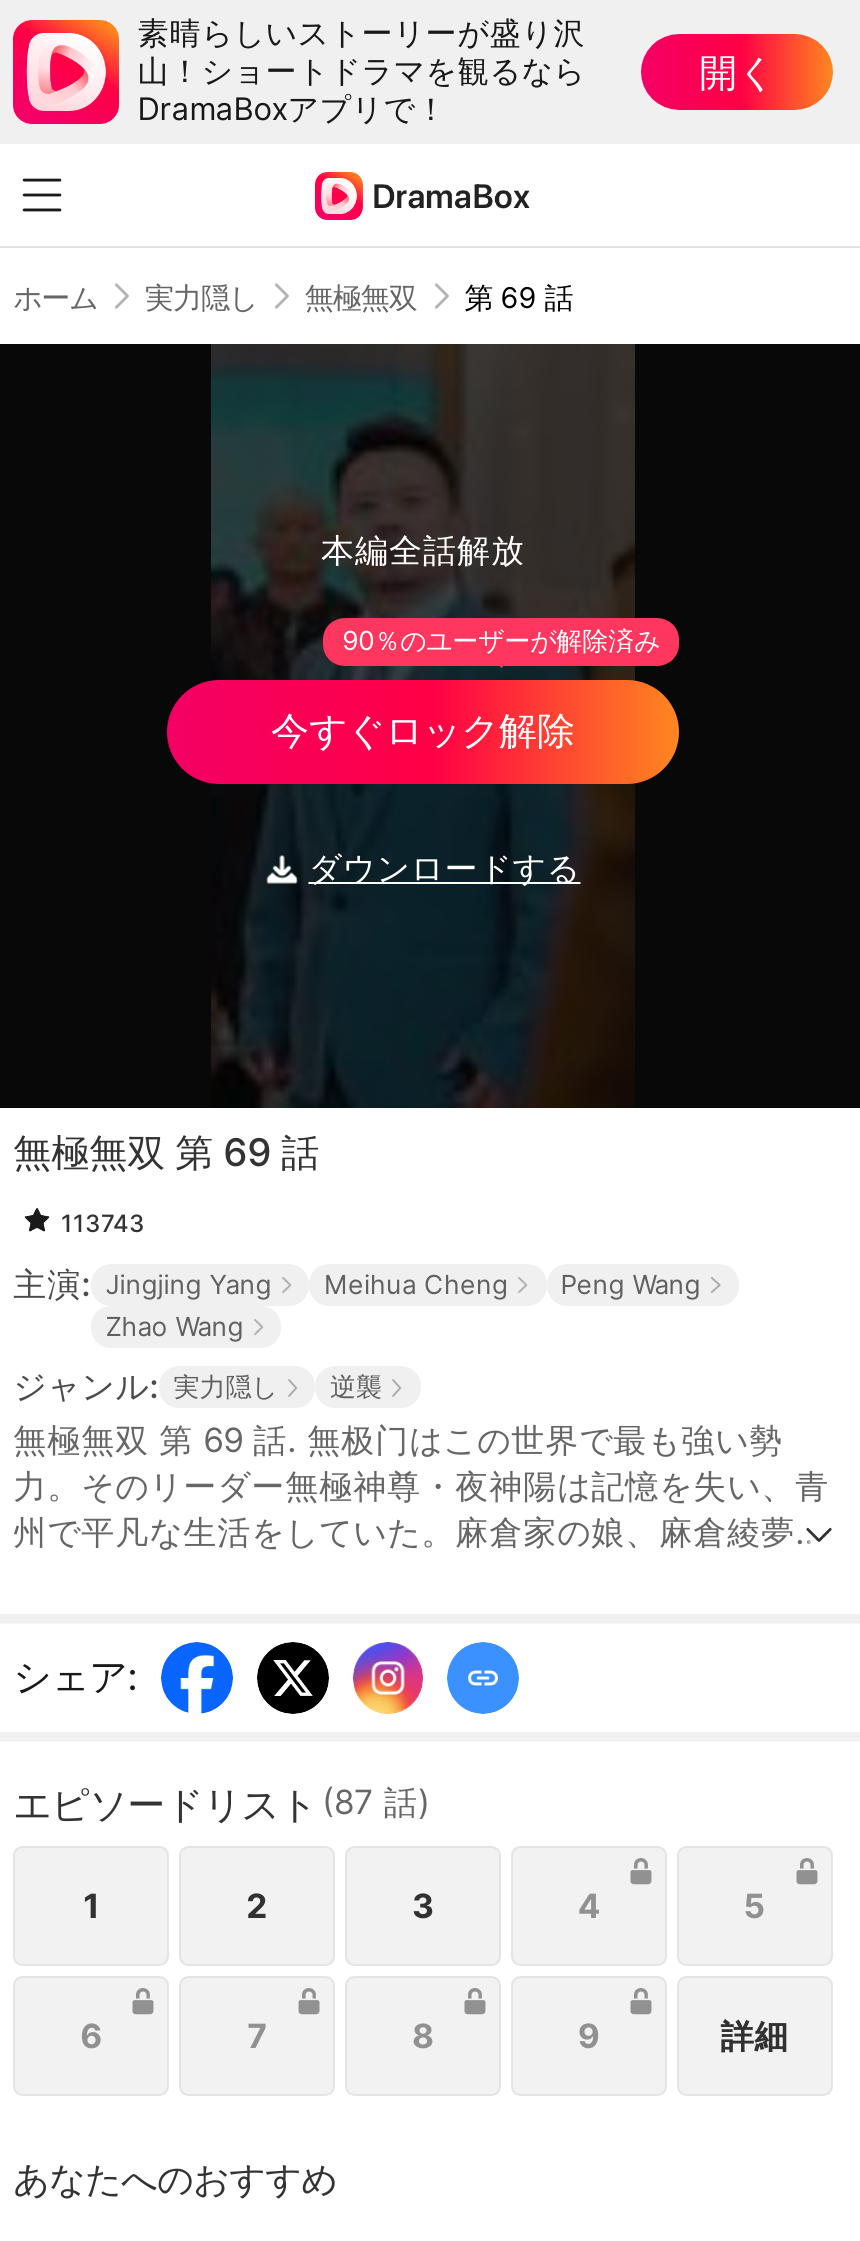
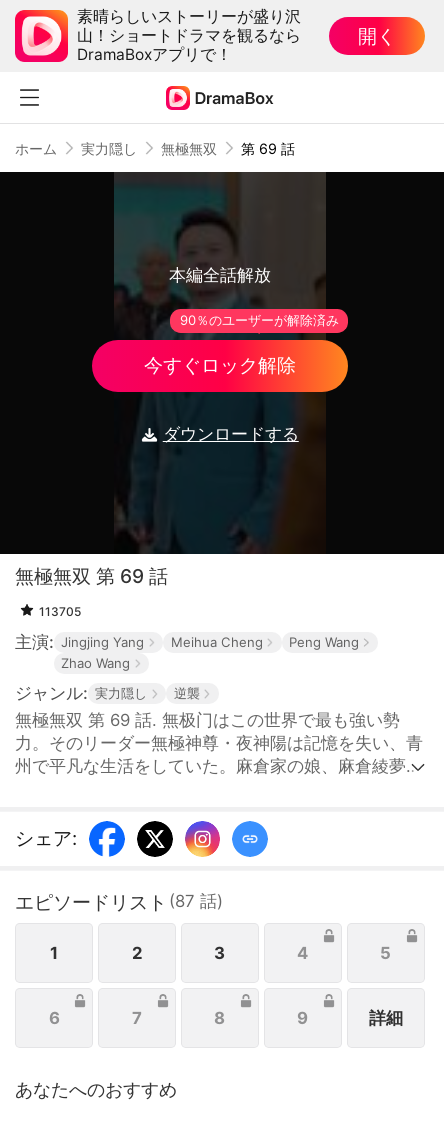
[61,1207,145,1237] 113743 -> [39,604,81,619] 113705

